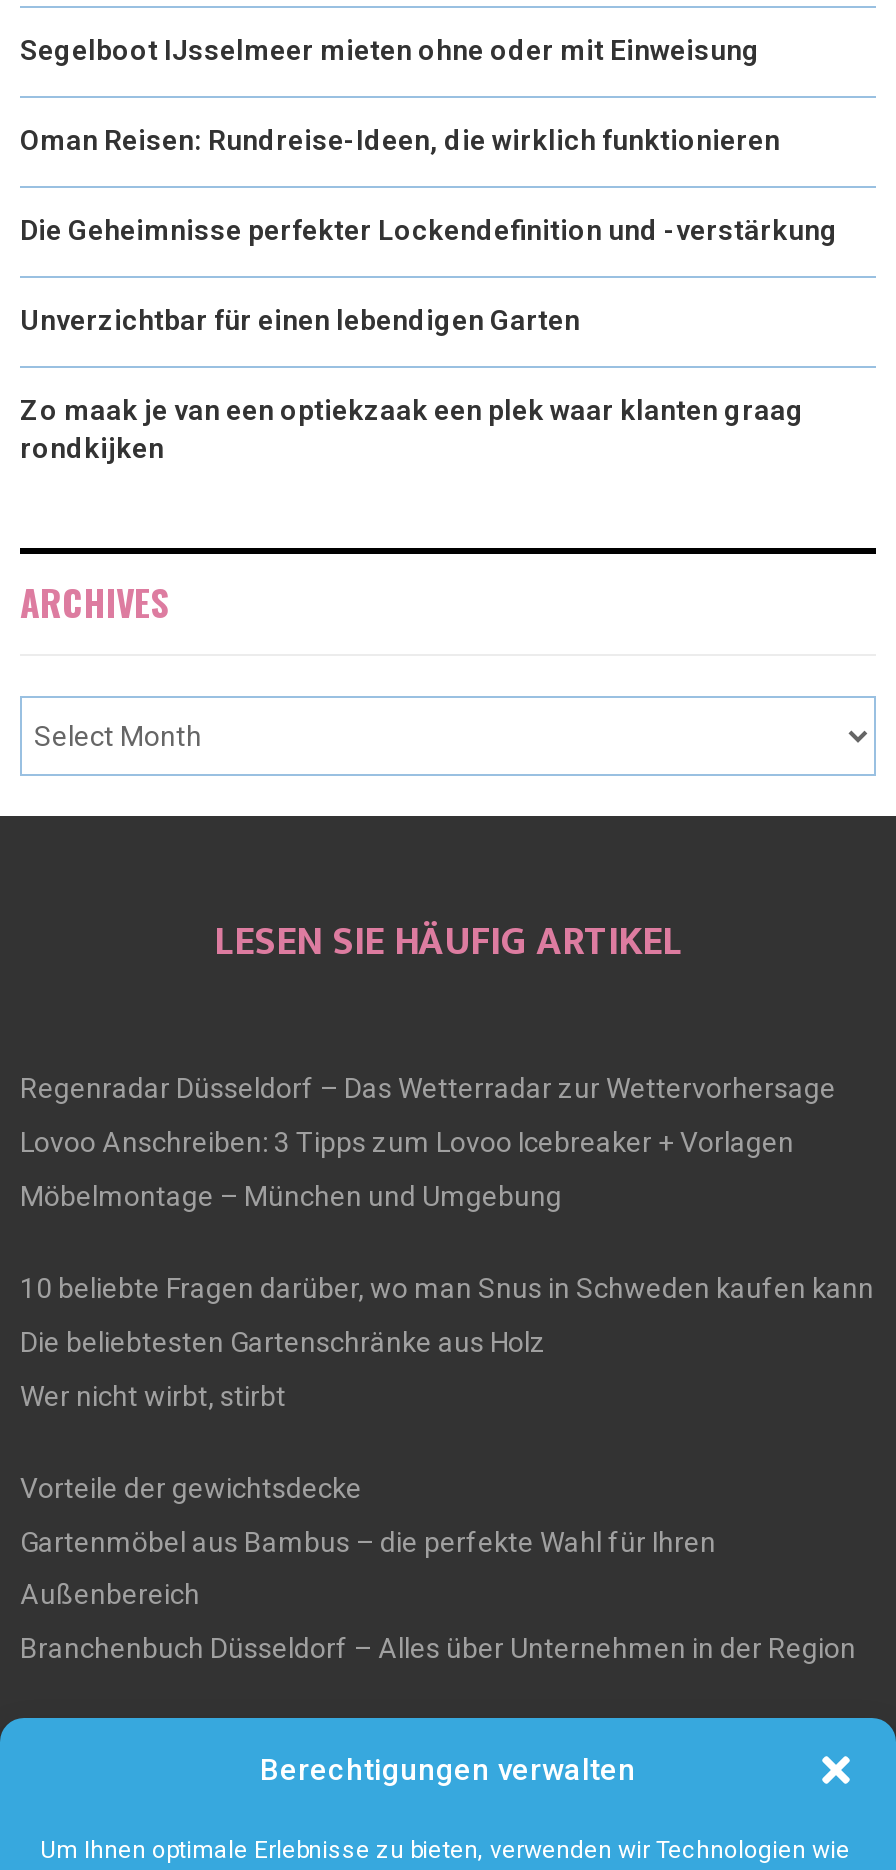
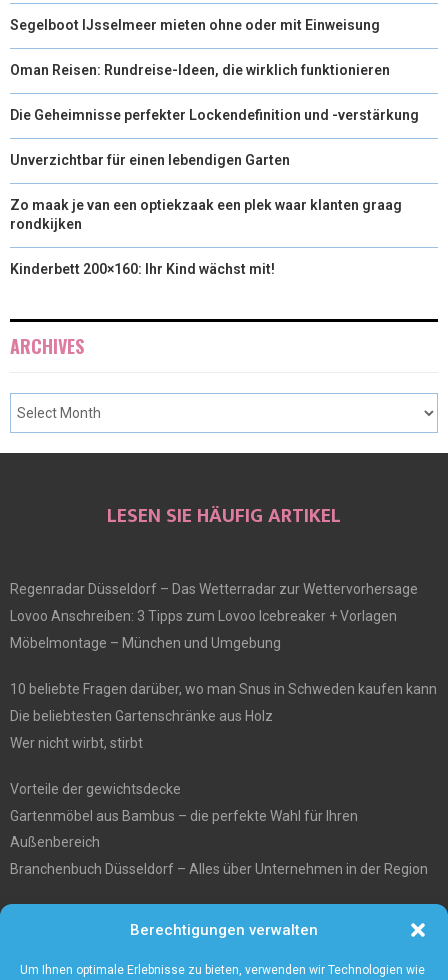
none -> [10,260,275,276] Kinderbett 200×160: Ihr Kind wächst mit!

